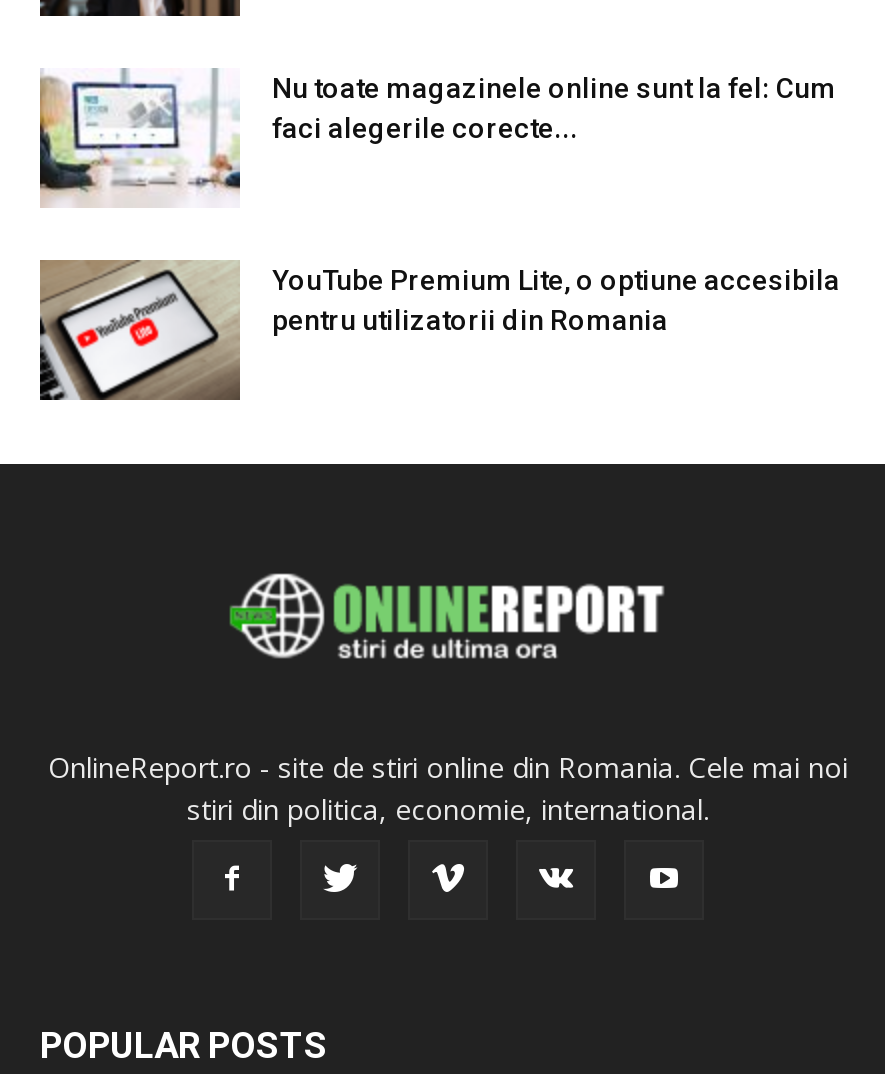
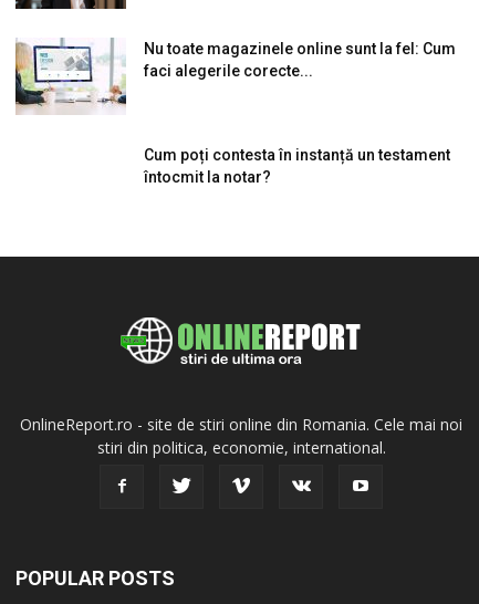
[38,258,242,402] [image] -> none
[272,263,840,335] YouTube Premium Lite, o optiune accesibila | pentru utilizatorii din Romania -> [144,146,450,186] Cum poți contesta în instanță un testament | întocmit la notar?

